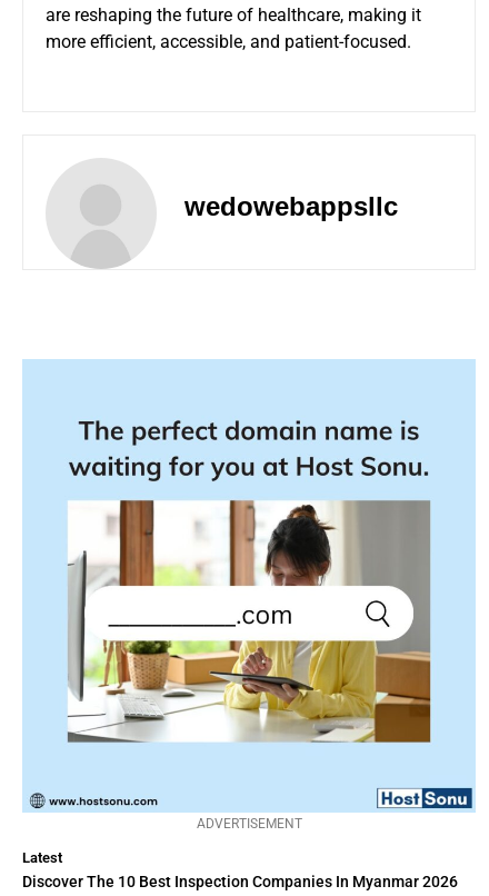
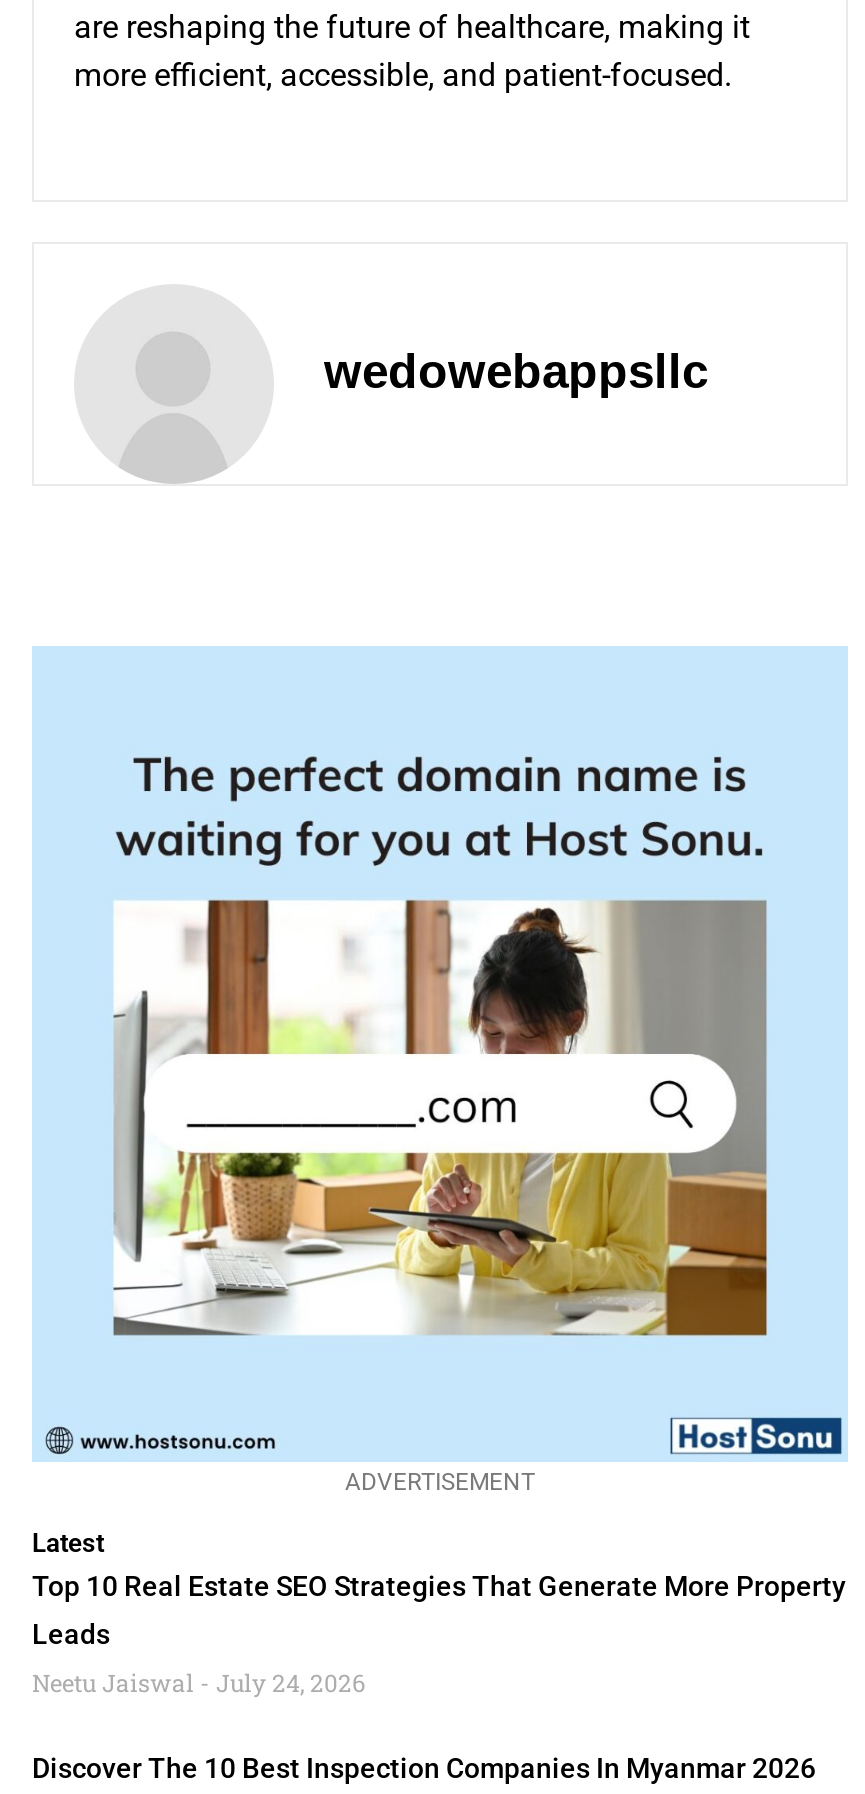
none -> [32,1570,846,1698] Top 10 Real Estate SEO Strategies That Generate More Property | Leads | Neetu Jaiswal July 24, 2026

